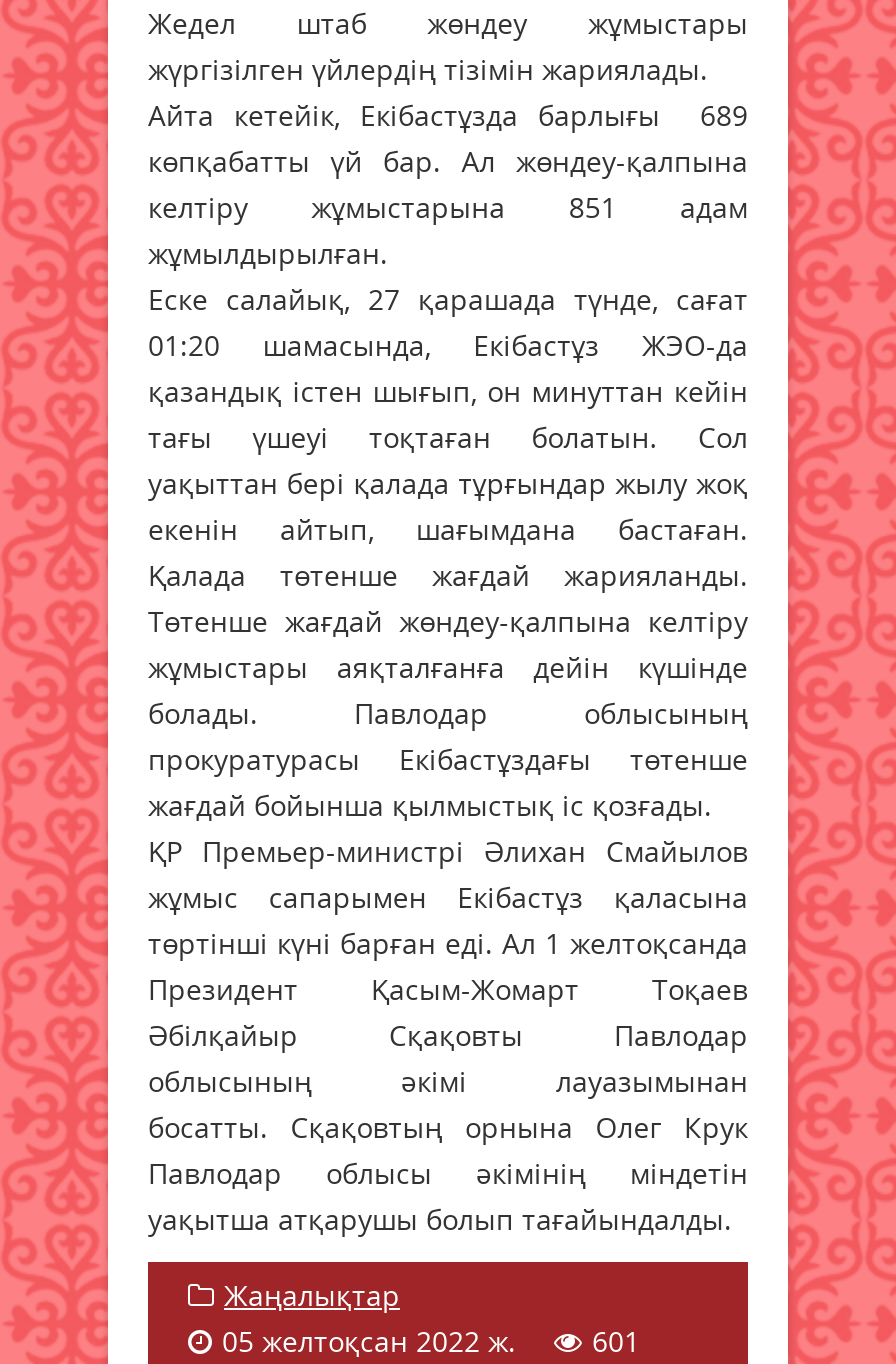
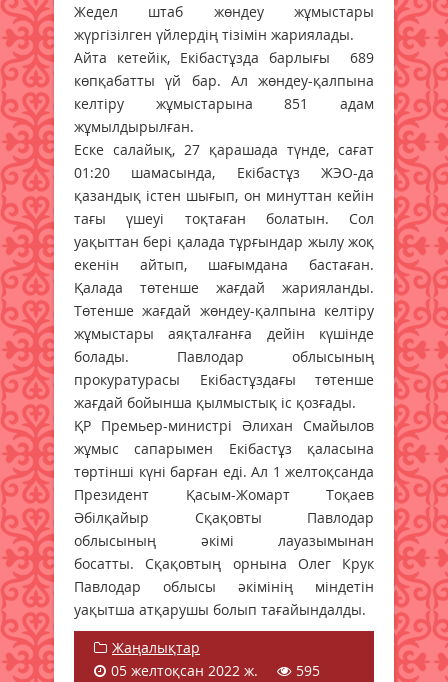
[222,1322,640,1360] 05 желтоқсан 2022 ж. 601 -> [111,661,320,680] 05 желтоқсан 2022 ж. 595

